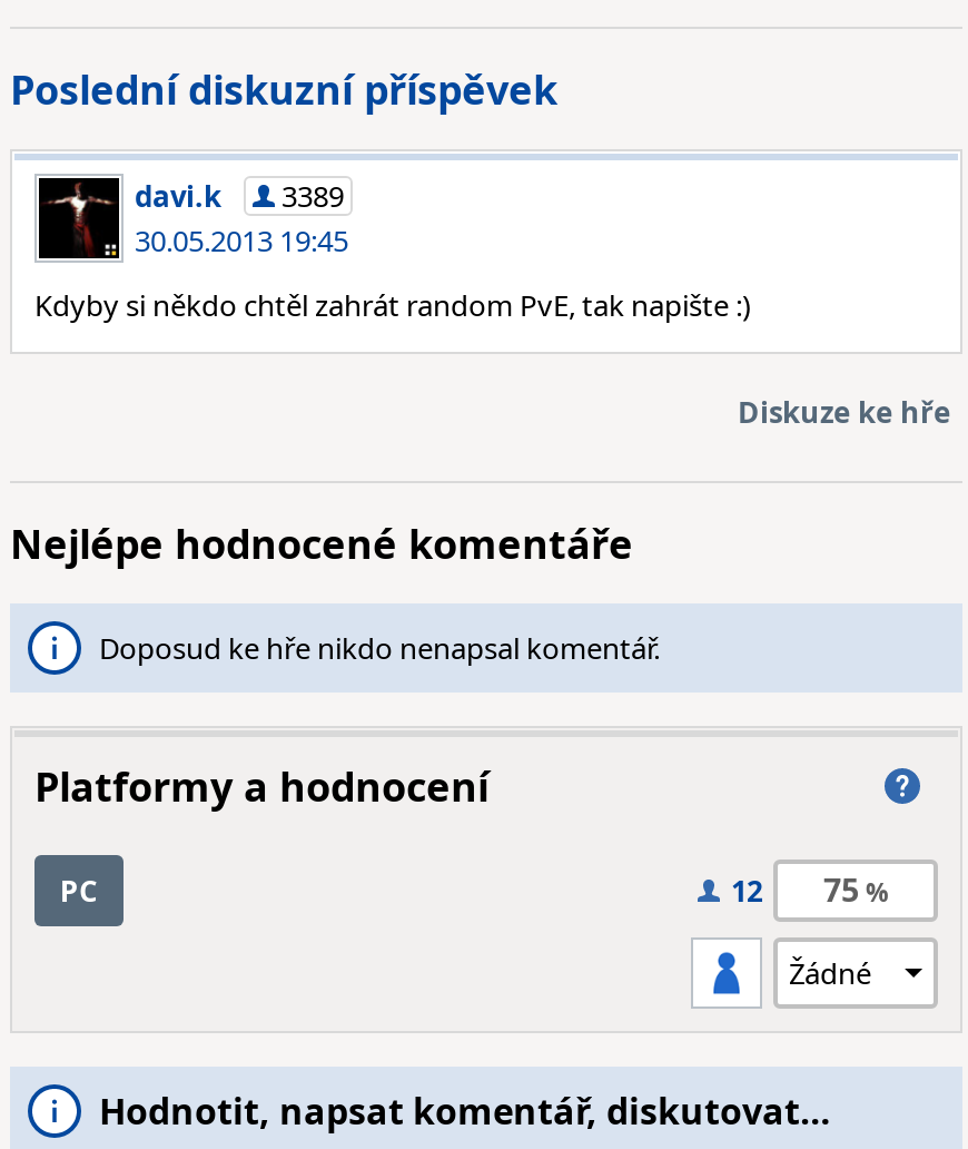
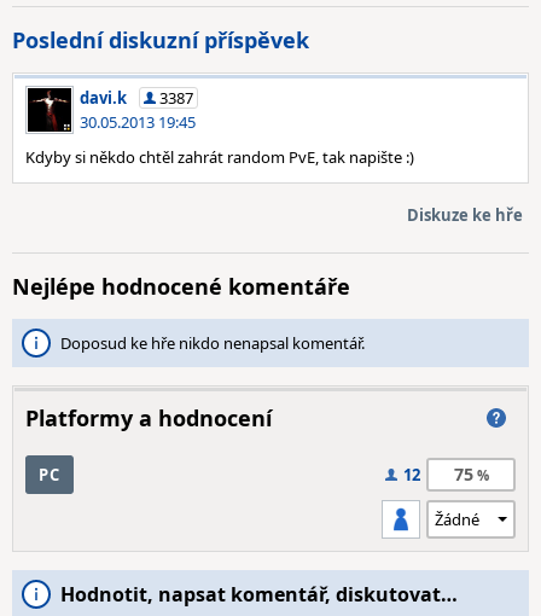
[135,176,344,216] davi.k 3389 -> [80,87,193,109] davi.k 3387

